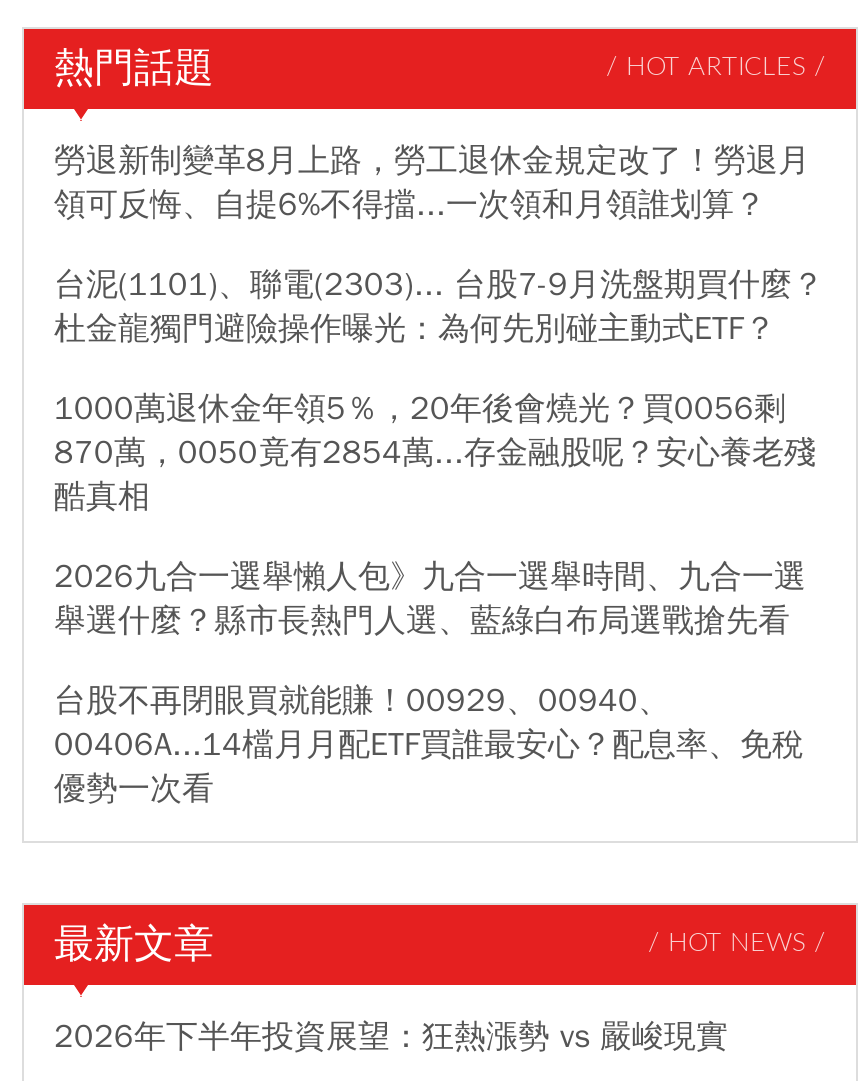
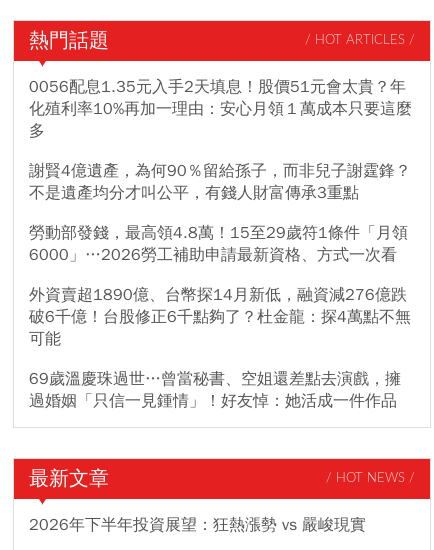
[54,141,810,225] 勞退新制變革8月上路，勞工退休金規定改了！勞退月 | 領可反悔、自提6%不得擋...一次領和月領誰划算？ -> [29,77,412,141] 0056配息1.35元入手2天填息！股價51元會太貴？年 | 化殖利率10%再加一理由：安心月領１萬成本只要這麼 | 多
[54,265,824,349] 台泥(1101)、聯電(2303)... 台股7-9月洗盤期買什麼？ | 杜金龍獨門避險操作曝光：為何先別碰主動式ETF？ -> [29,161,411,203] 謝賢4億遺產，為何90％留給孫子，而非兒子謝霆鋒？ | 不是遺產均分才叫公平，有錢人財富傳承3重點
[54,389,816,517] 1000萬退休金年領5％，20年後會燒光？買0056剩 | 870萬，0050竟有2854萬...存金融股呢？安心養老殘 | 酷真相 -> [29,223,408,265] 勞動部發錢，最高領4.8萬！15至29歲符1條件「月領 | 6000」…2026勞工補助申請最新資格、方式一次看
[54,557,806,641] 2026九合一選舉懶人包》九合一選舉時間、九合一選 | 舉選什麼？縣市長熱門人選、藍綠白布局選戰搶先看 -> [29,285,411,349] 外資賣超1890億、台幣探14月新低，融資減276億跌 | 破6千億！台股修正6千點夠了？杜金龍：探4萬點不無 | 可能
[54,681,804,809] 台股不再閉眼買就能賺！00929、00940、 | 00406A...14檔月月配ETF買誰最安心？配息率、免稅 | 優勢一次看 -> [29,369,401,411] 69歲溫慶珠過世…曾當秘書、空姐還差點去演戲，擁 | 過婚姻「只信一見鍾情」！好友悼：她活成一件作品

